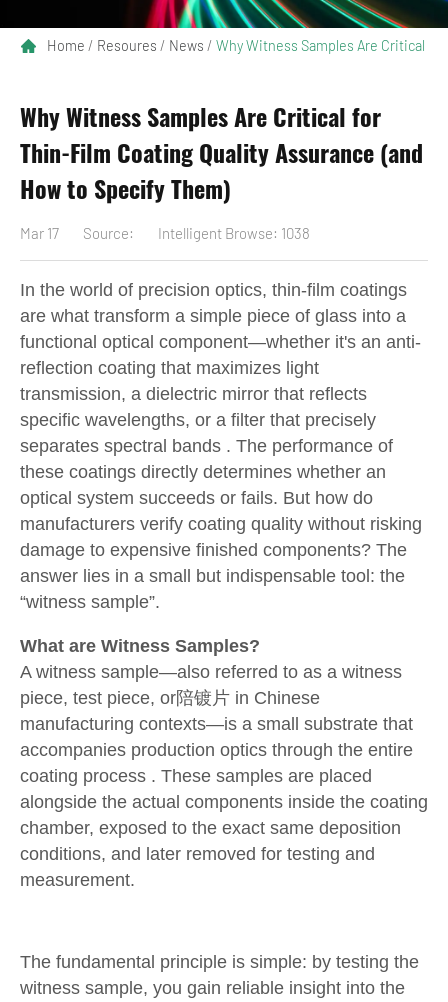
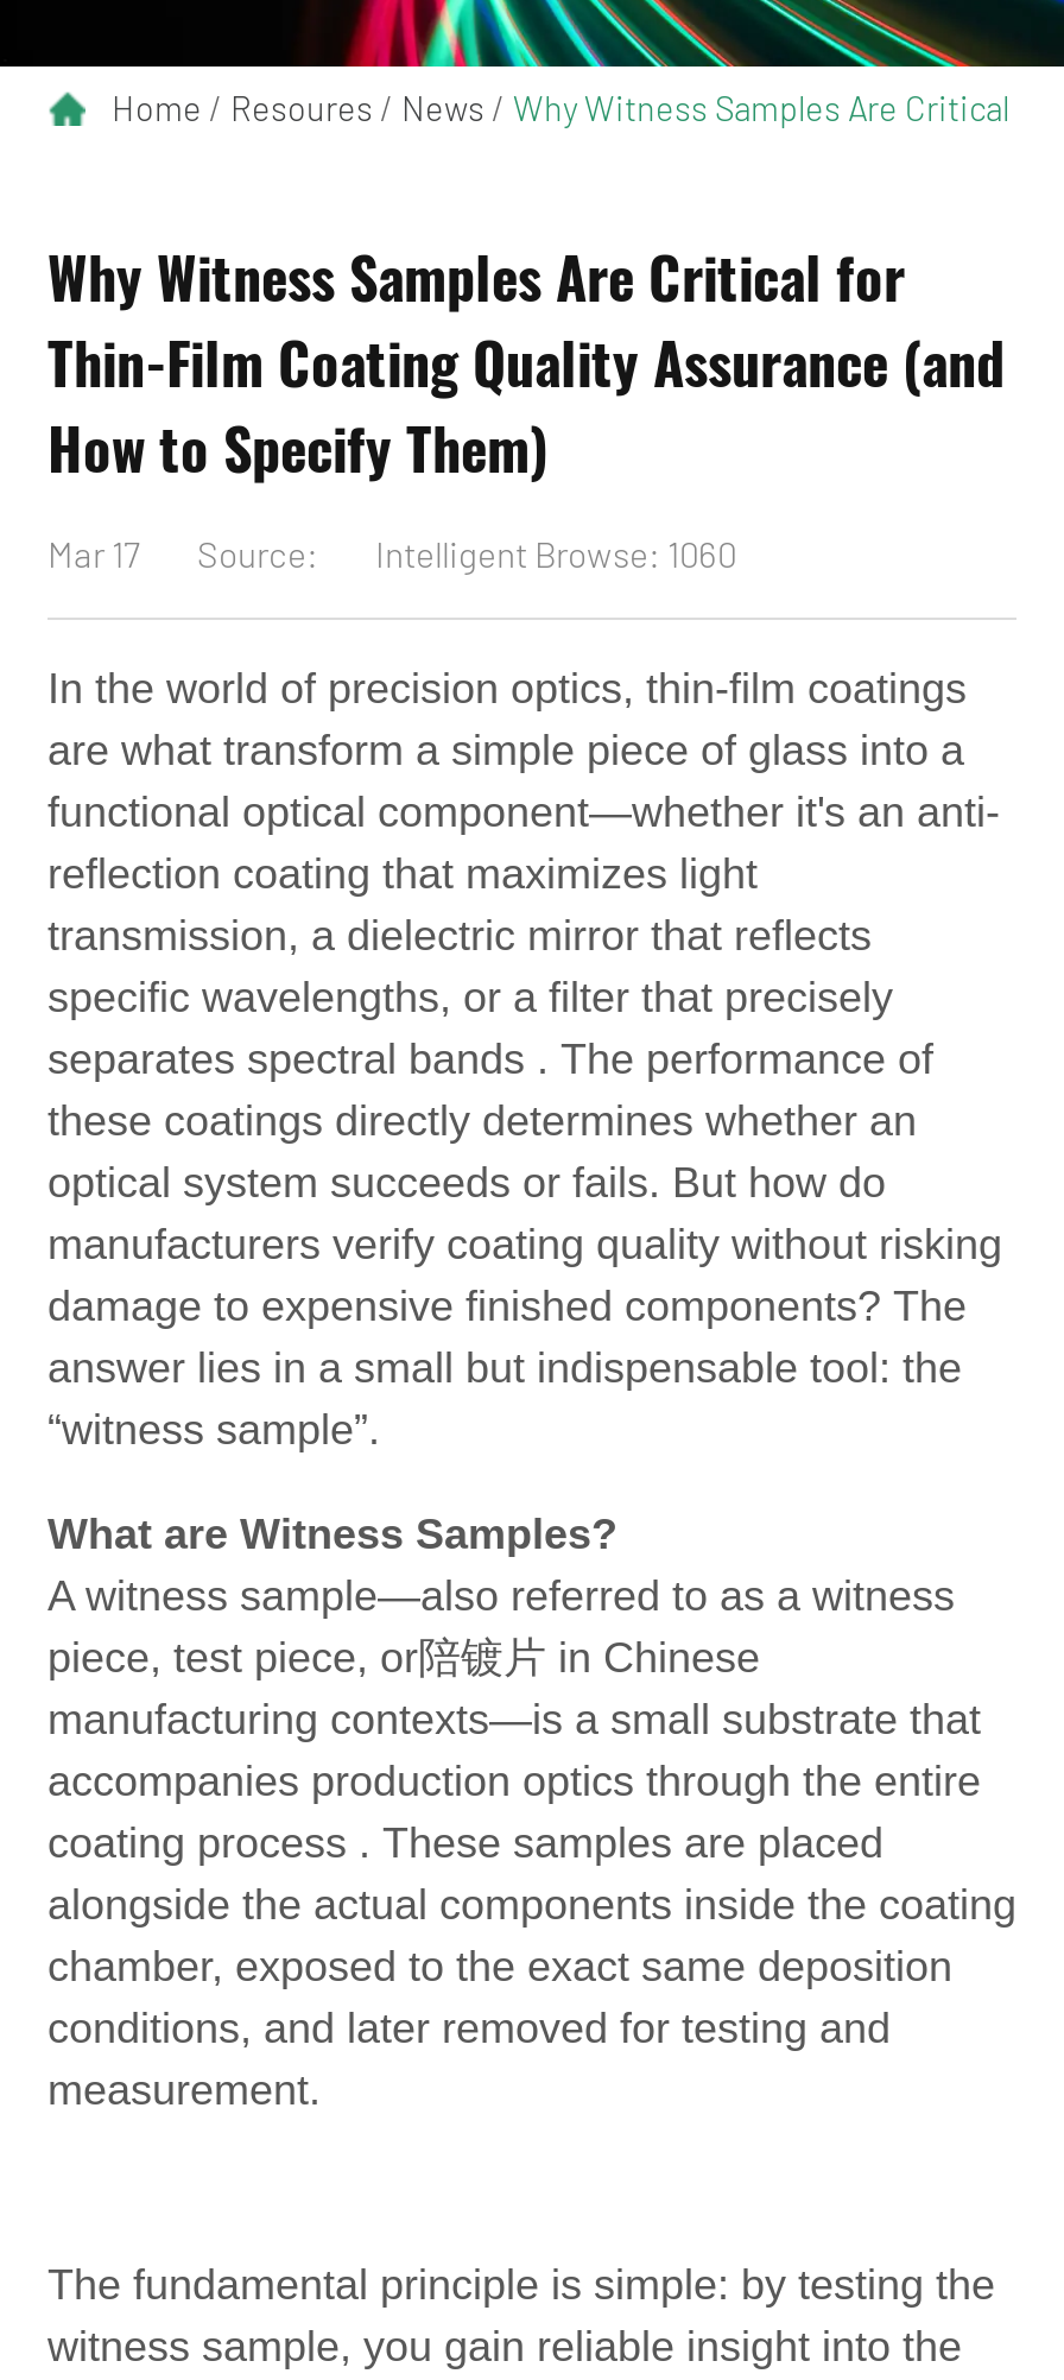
[158,224,310,242] Intelligent Browse: 1038 -> [375,532,736,575] Intelligent Browse: 1060

